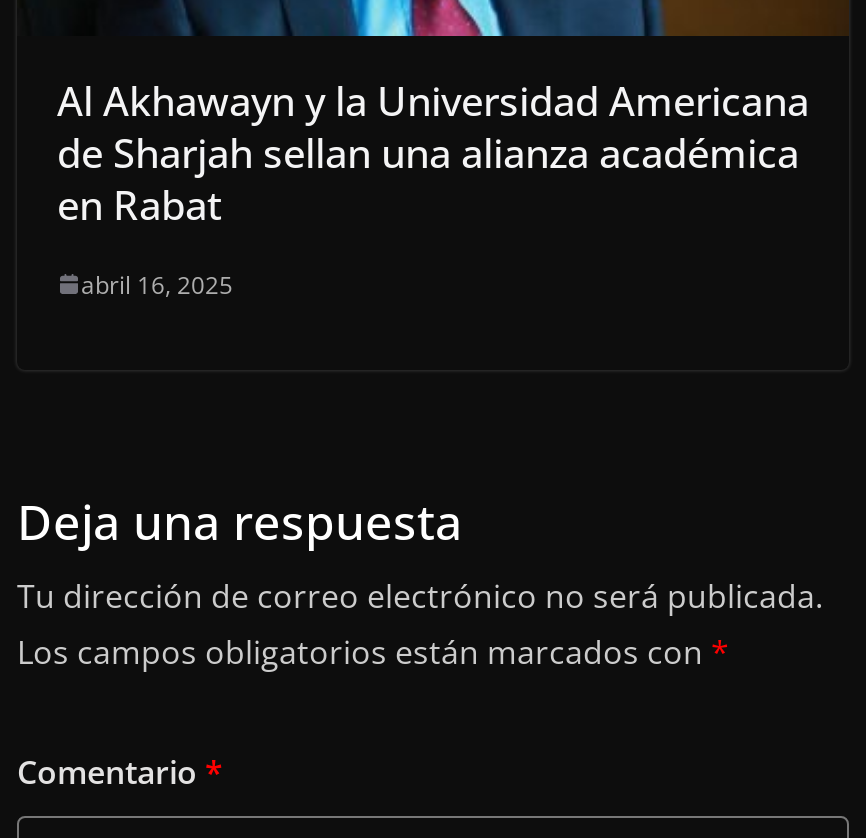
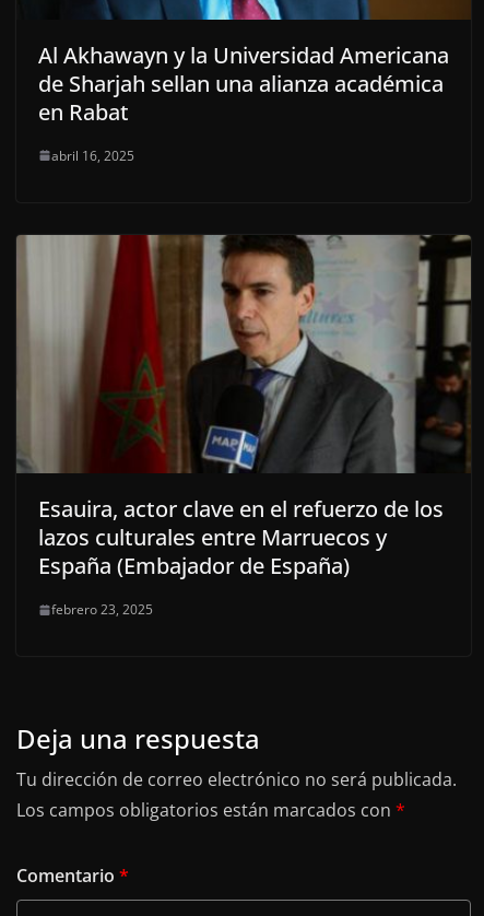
none -> [15,234,472,619] [image] | Esauira, actor clave en el refuerzo de los | lazos culturales entre Marruecos y | España (Embajador de España) | febrero 23, 2025

